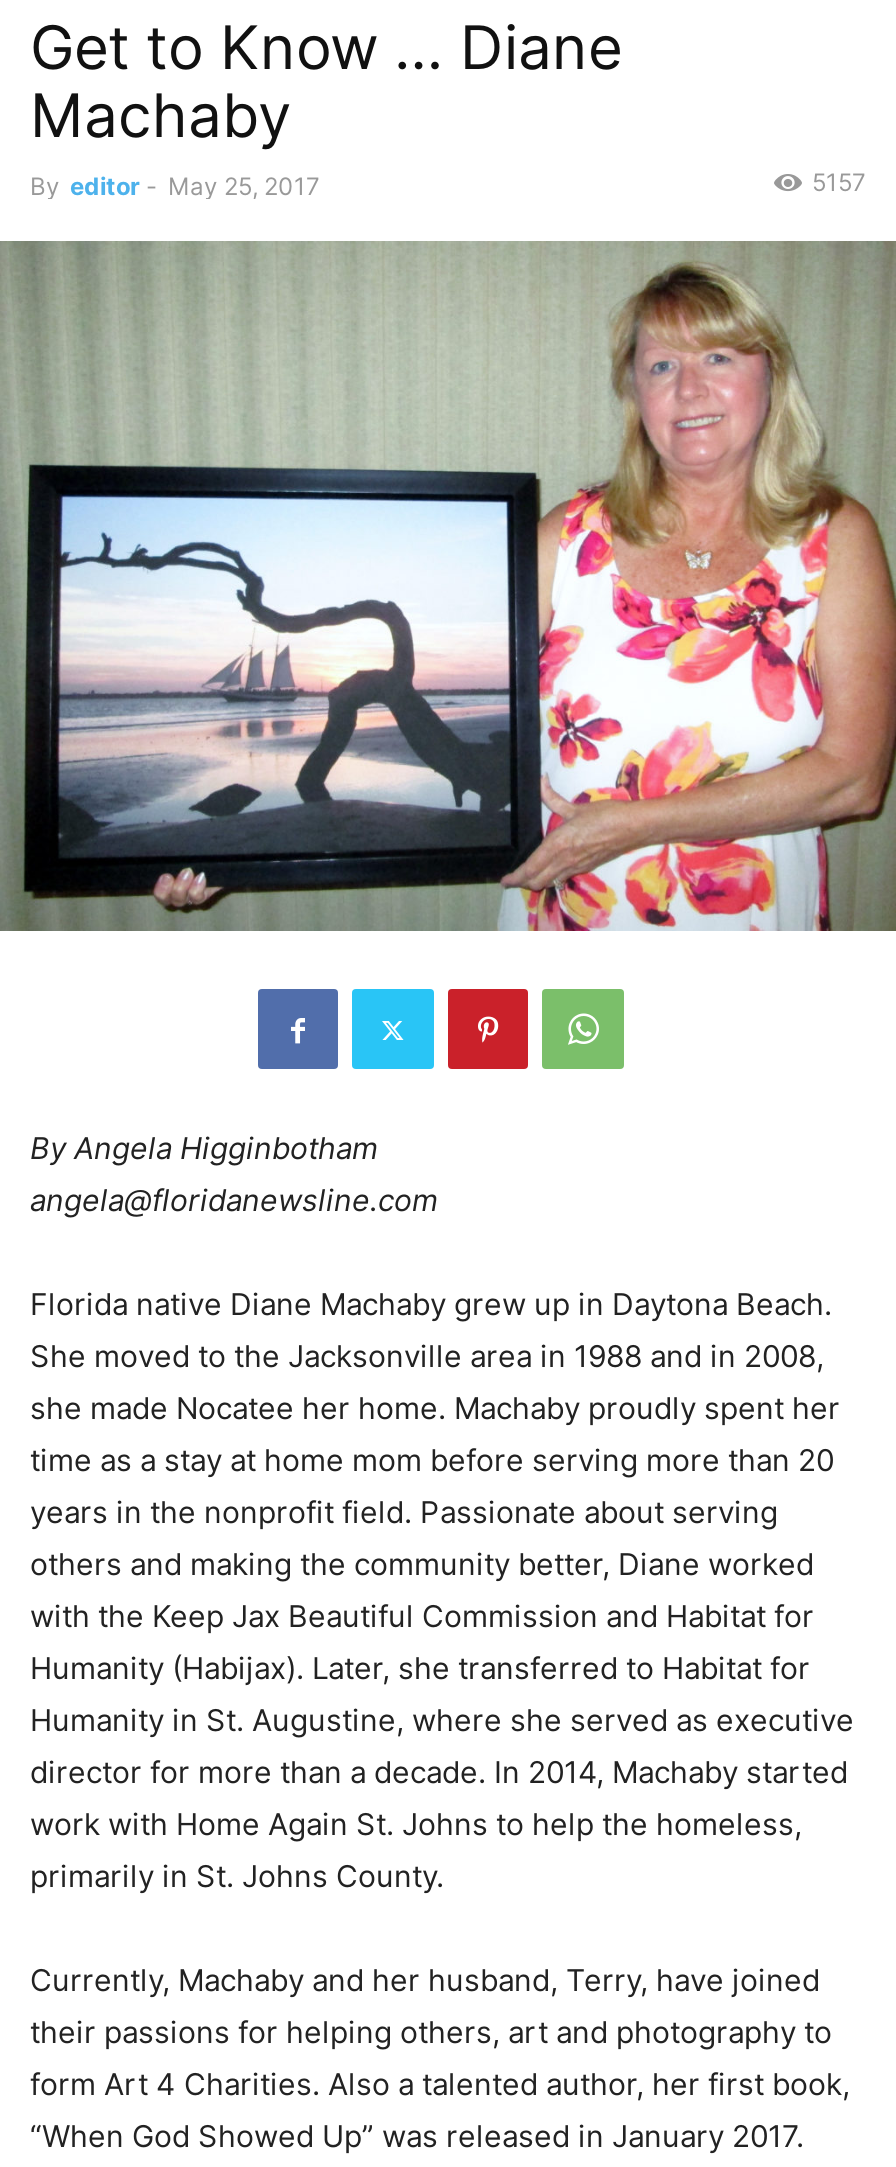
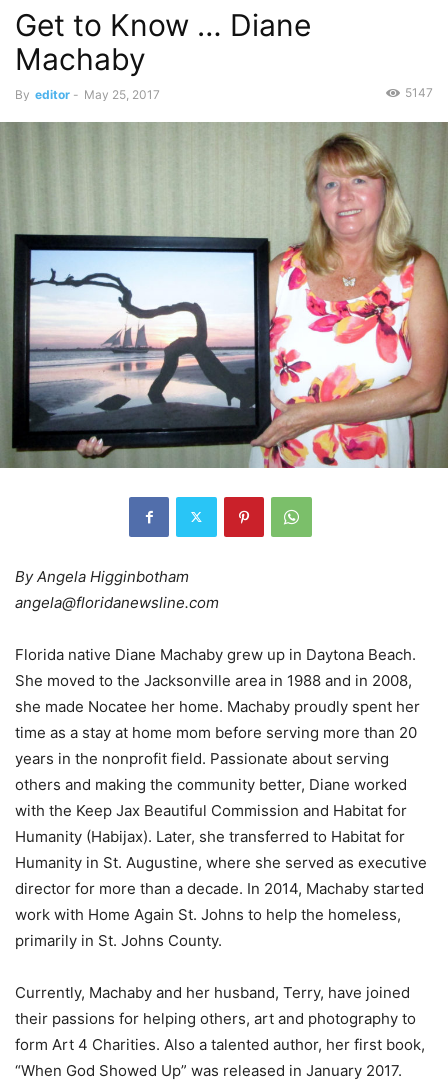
[812,167,866,197] 5157 -> [405,85,433,100] 5147

